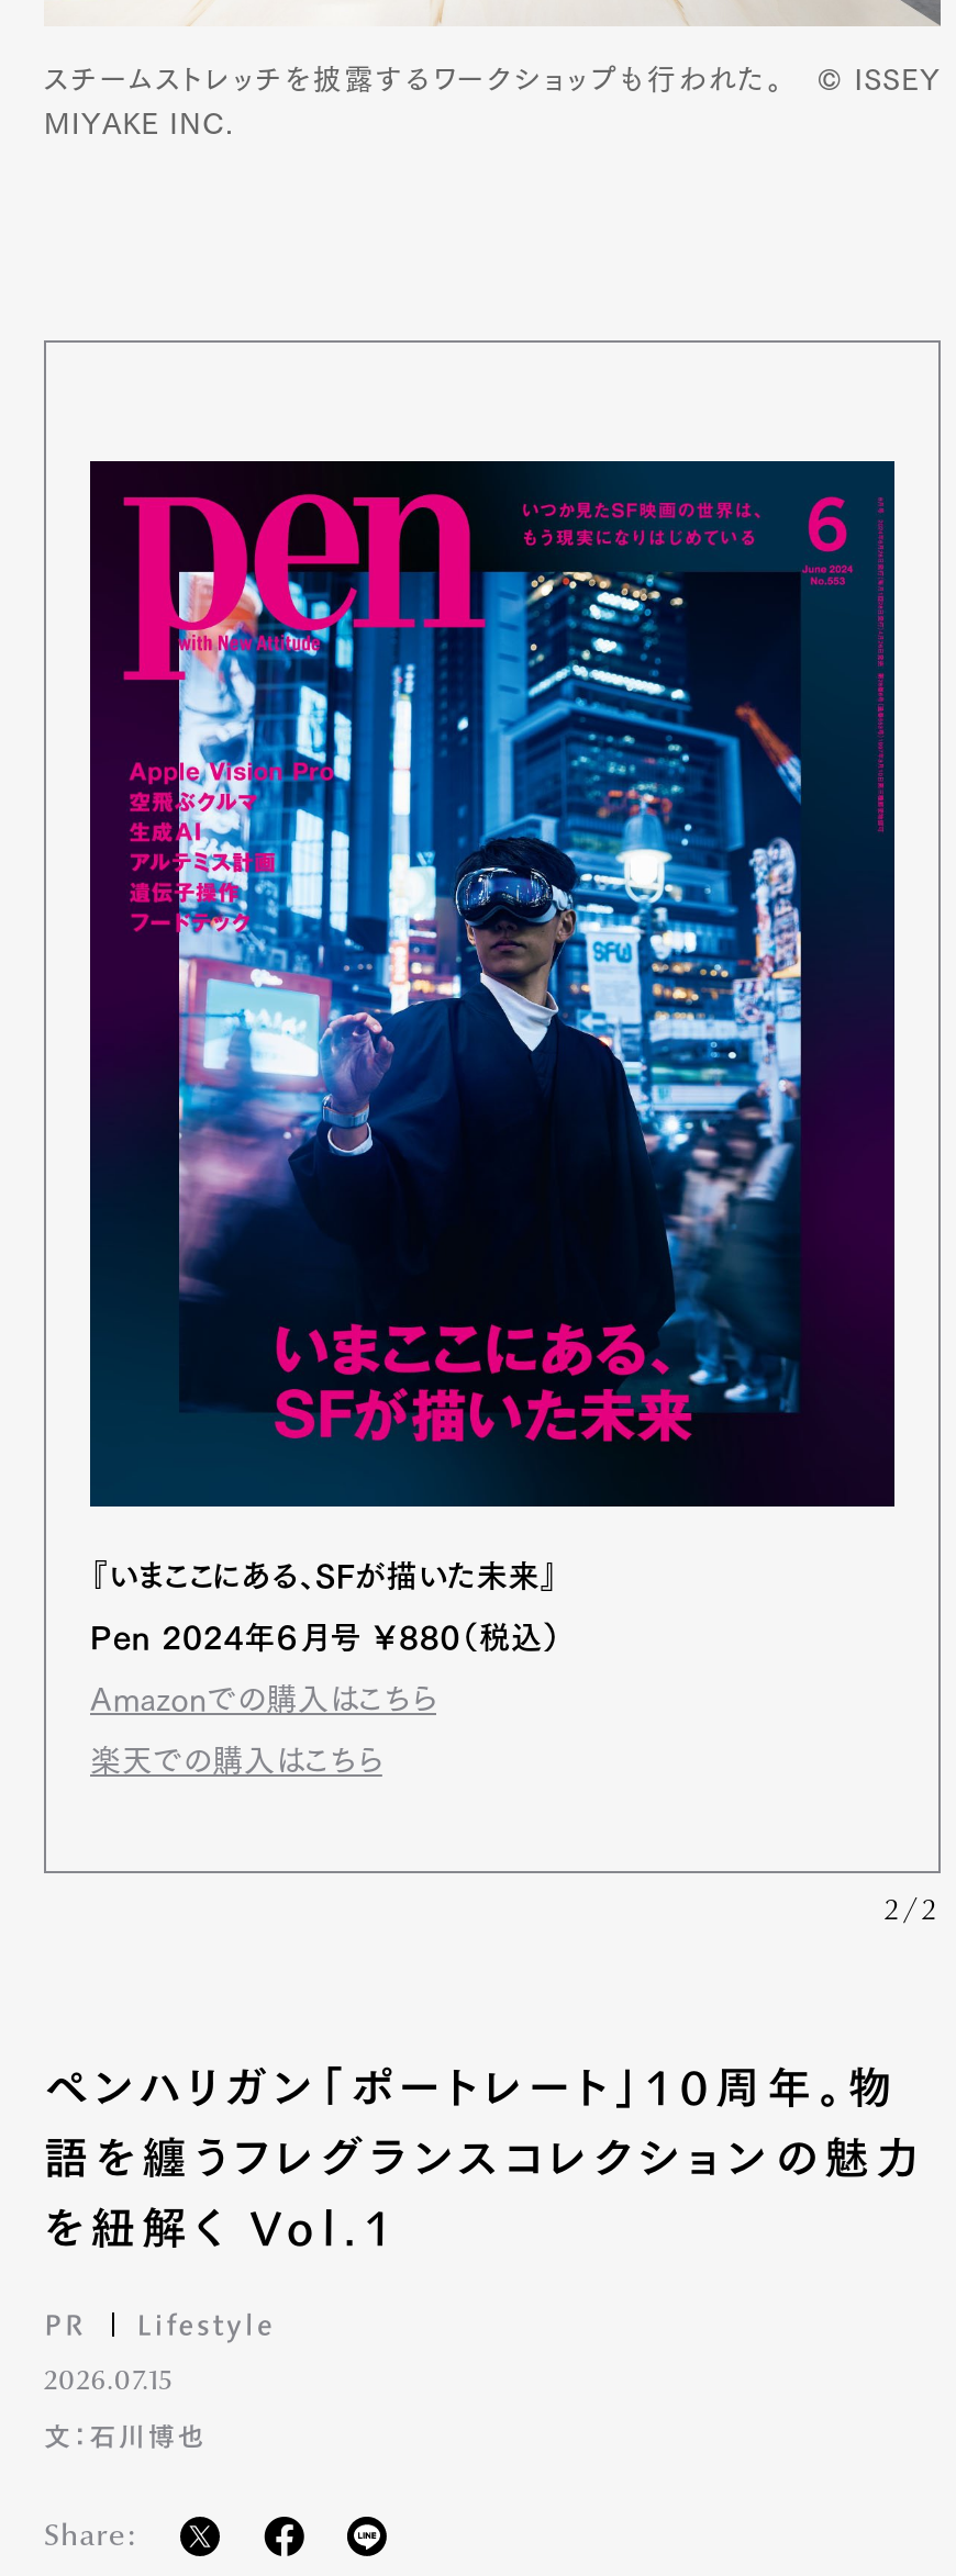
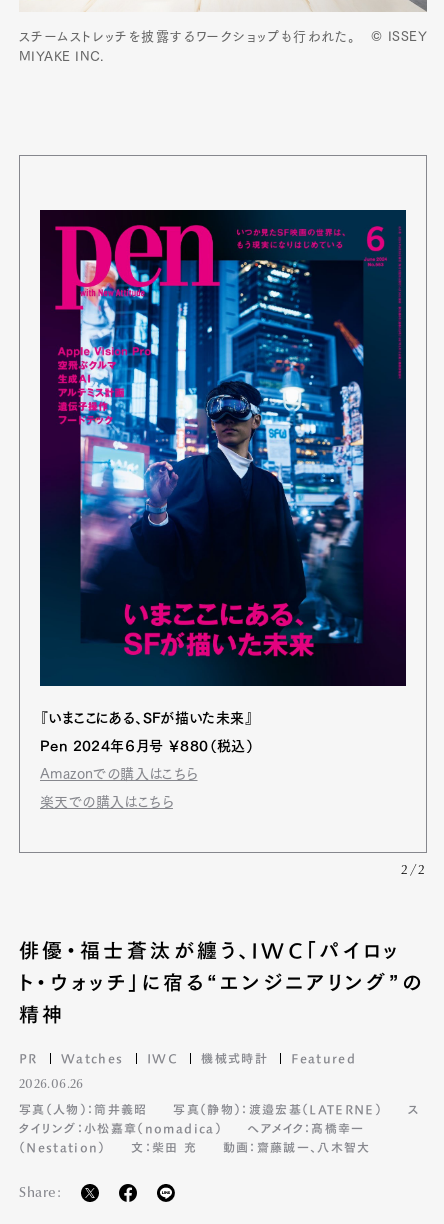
[44,2065,899,2109] ペンハリガン「ポートレート」10周年。物 -> [19,940,401,960] 俳優・福⼠蒼汰が纏う、IWC「パイロッ
[44,2135,927,2179] 語を纏うフレグランスコレクションの魅力 -> [19,972,425,992] ト・ウォッチ」に宿る“エンジニアリング”の
[44,2205,399,2249] を紐解く Vol.1 -> [19,1004,66,1024] 精神
[44,2311,275,2449] Lifestyle | 2026.07.15 | 文：石川博也 -> [19,1052,420,1153] Watches | IWC | 機械式時計 | Featured | 2026.06.26 | 写真（人物）：筒井義昭 | 写真（静物）：渡邉宏基（LATERNE） | ス | タイリング：⼩松嘉章（nomadica） | ヘアメイク：髙橋幸⼀ | （Nestation） | 文：柴⽥ 充 | 動画：齋藤誠一、八木智大

